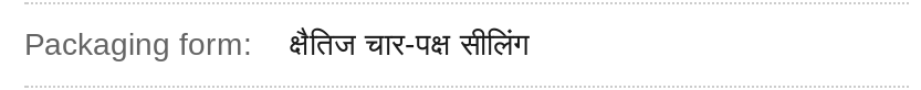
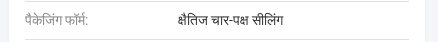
[24,26,252,61] Packaging form: -> [25,12,88,28] पैकेजिंग फॉर्म:

